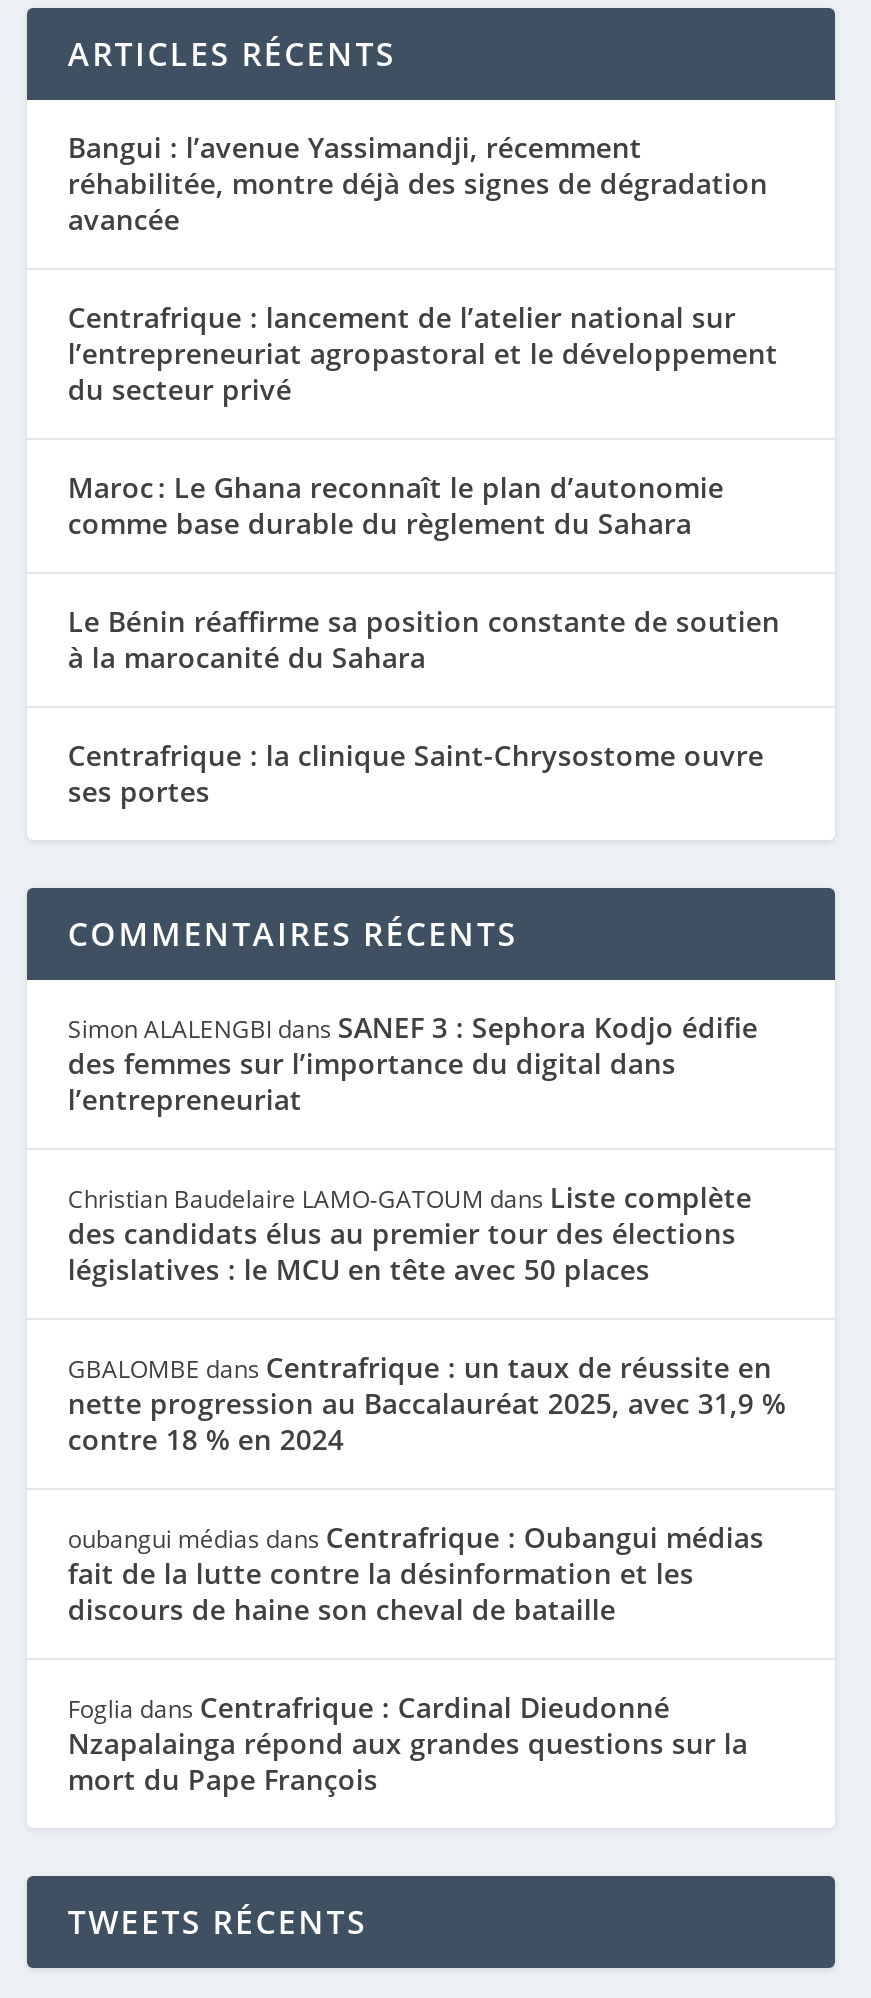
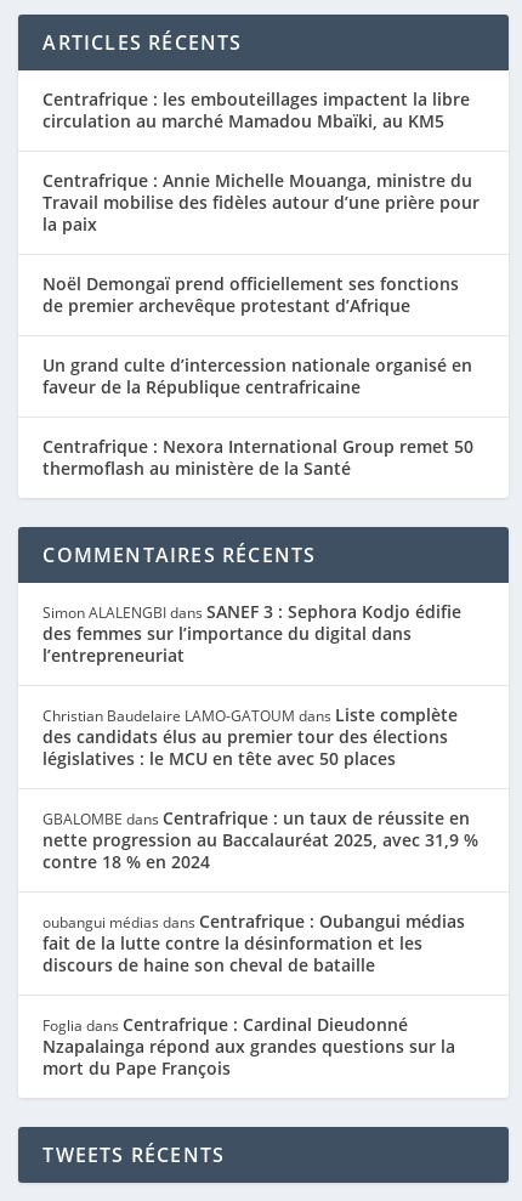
[68,127,768,237] Bangui : l’avenue Yassimandji, récemment | réhabilitée, montre déjà des signes de dégradation | avancée -> [43,87,470,132] Centrafrique : les embouteillages impactent la libre | circulation au marché Mamadou Mbaïki, au KM5
[68,297,778,407] Centrafrique : lancement de l’atelier national sur | l’entrepreneuriat agropastoral et le développement | du secteur privé -> [43,168,480,235] Centrafrique : Annie Michelle Mouanga, ministre du | Travail mobilise des fidèles autour d’une prière pour | la paix
[68,467,724,541] Maroc : Le Ghana reconnaît le plan d’autonomie | comme base durable du règlement du Sahara -> [43,272,459,317] Noël Demongaï prend officiellement ses fonctions | de premier archevêque protestant d’Afrique
[68,601,780,675] Le Bénin réaffirme sa position constante de soutien | à la marocanité du Sahara -> [43,353,473,398] Un grand culte d’intercession nationale organisé en | faveur de la République centrafricaine
[68,735,764,809] Centrafrique : la clinique Saint-Chrysostome ouvre | ses portes -> [43,434,474,479] Centrafrique : Nexora International Group remet 50 | thermoflash au ministère de la Santé

